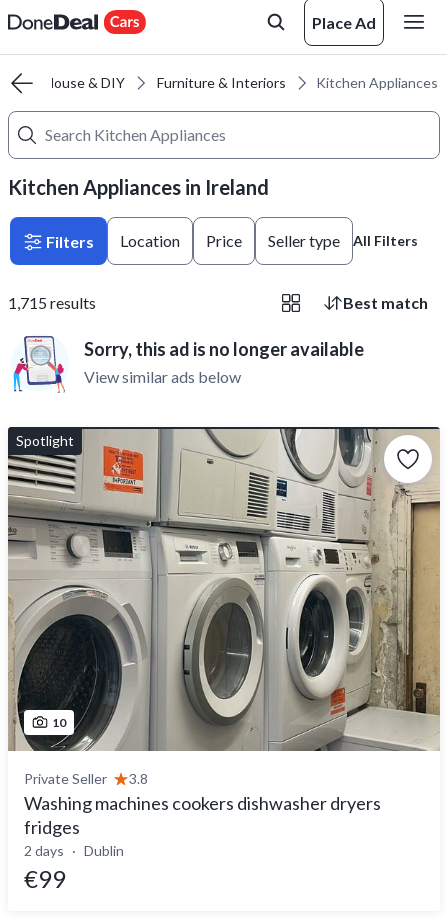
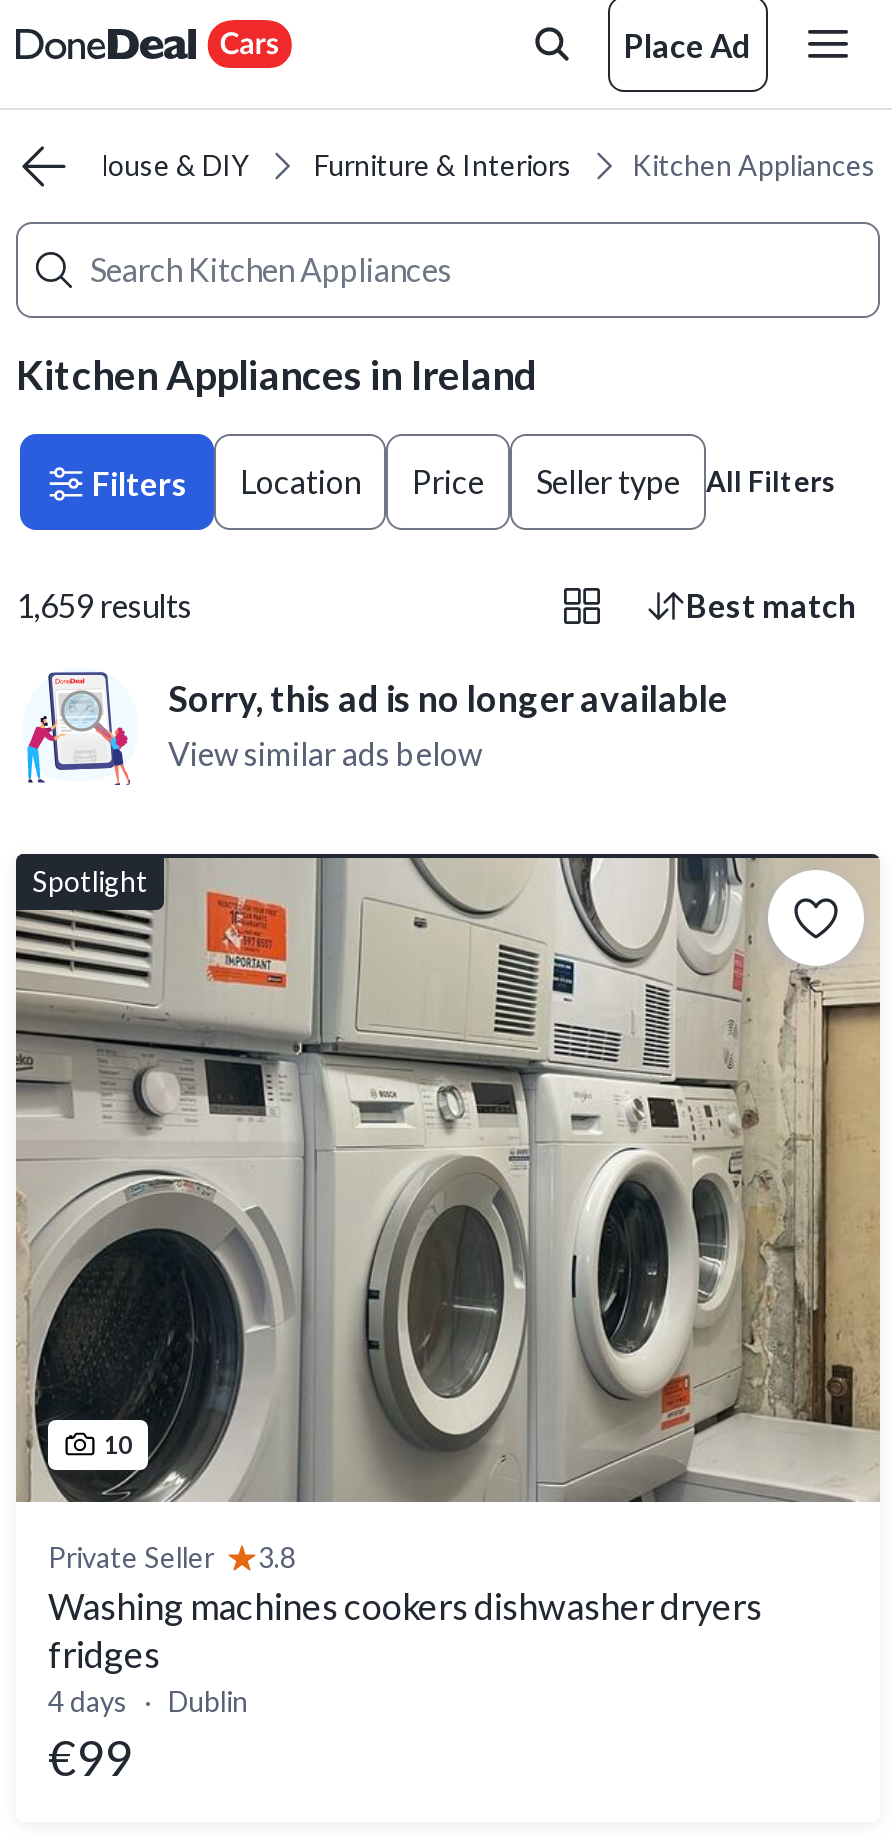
[8,293,96,312] 1,715 results -> [16,586,192,624] 1,659 results
[24,842,124,859] 2 days Dublin -> [48,1684,248,1718] 4 days Dublin

